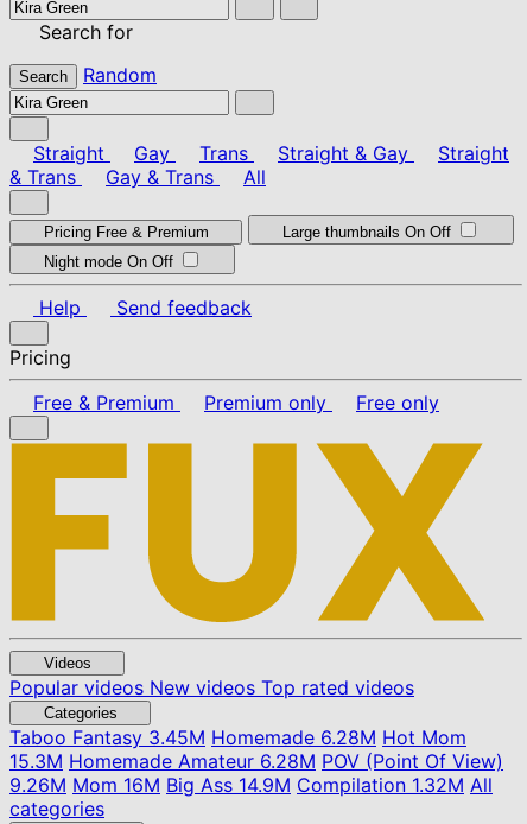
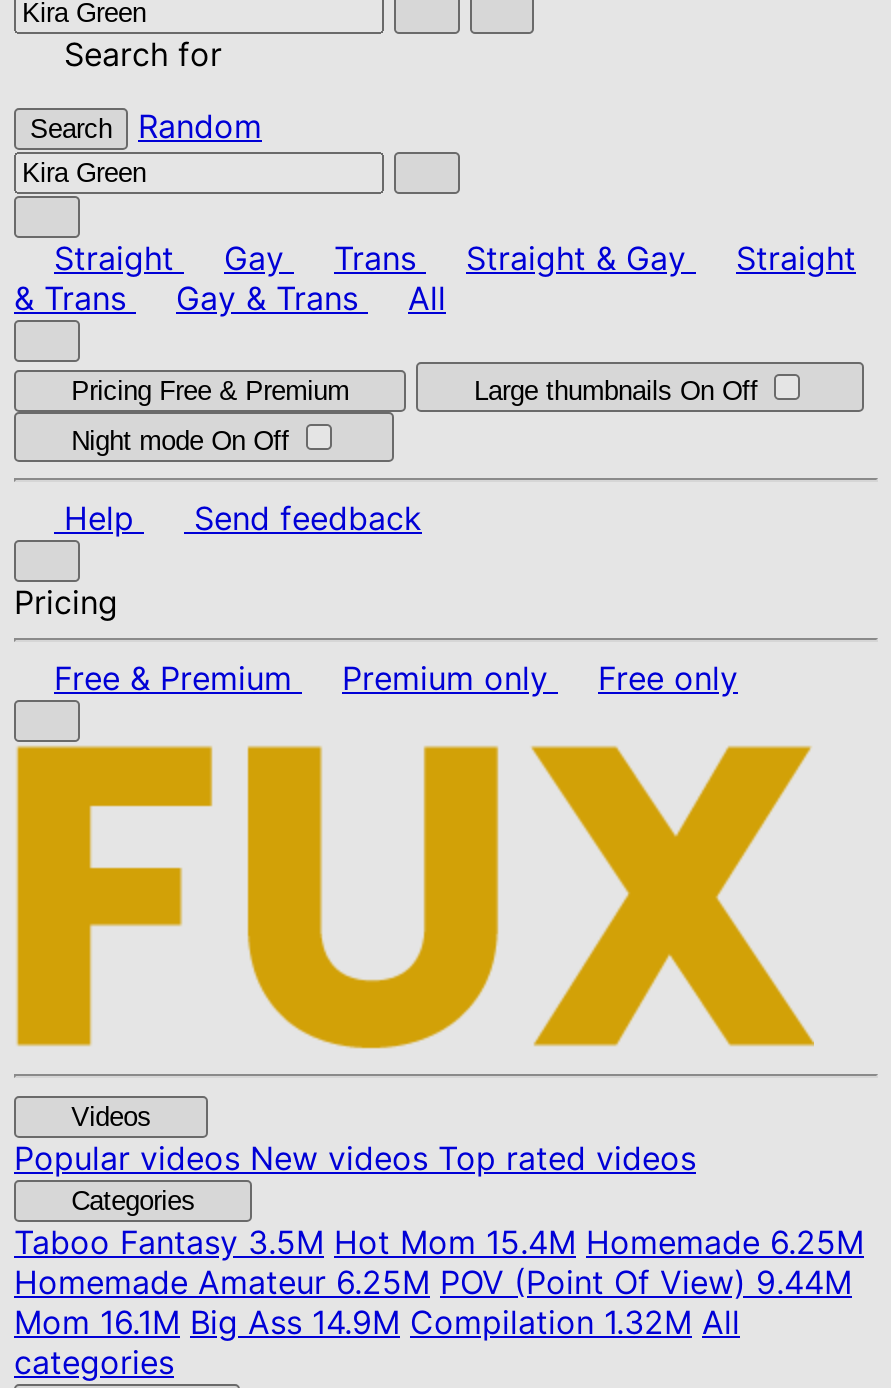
[9,725,503,797] Taboo Fantasy3.45M Homemade 6.28M Hot Mom | 15.3M Homemade Amateur 6.28M POV (Point Of View) | 9.26M Mom 16M Big Ass 14.9M Compilation 1.32M All -> [14,1222,864,1342] Taboo Fantasy3.5M Hot Mom 15.4M Homemade 6.25M | Homemade Amateur 6.25M POV (Point Of View) 9.44M | Mom 16.1M Big Ass 14.9M Compilation 1.32M All

